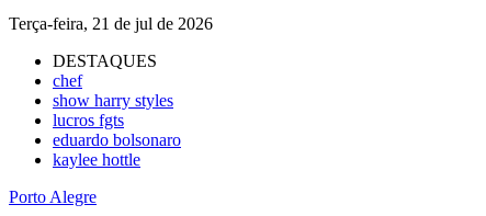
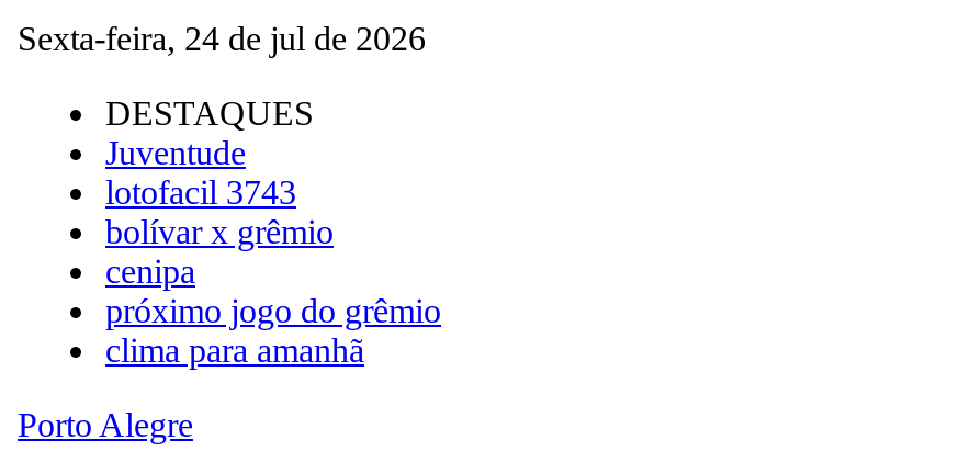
[9,14,213,33] Terça-feira, 21 de jul de 2026 -> [18,20,426,57] Sexta-feira, 24 de jul de 2026
[53,71,181,169] chef | show harry styles | lucros fgts | eduardo bolsonaro | kaylee hottle -> [105,134,441,369] Juventude | lotofacil 3743 | bolívar x grêmio | cenipa | próximo jogo do grêmio | clima para amanhã

